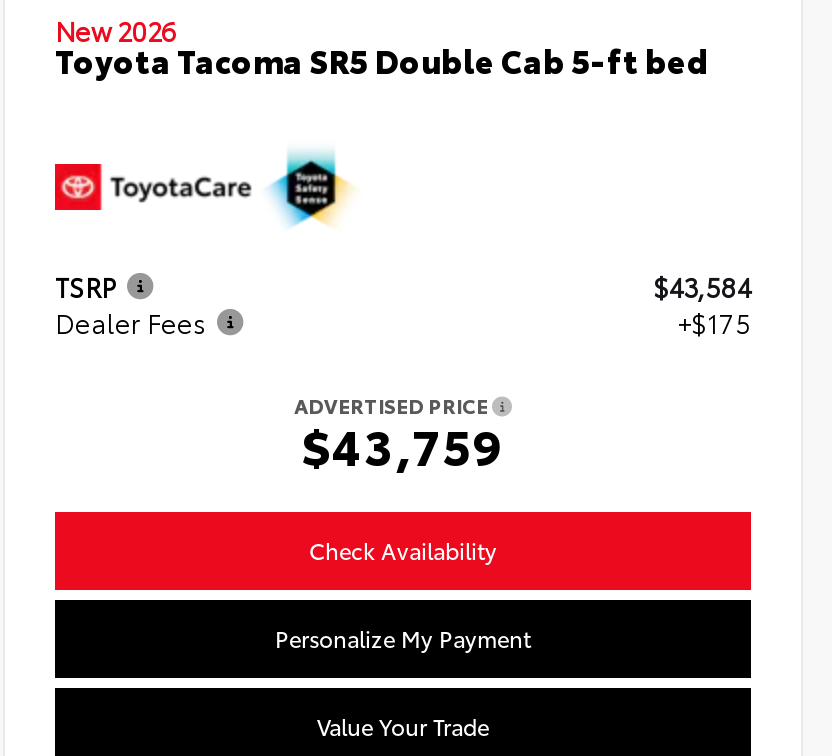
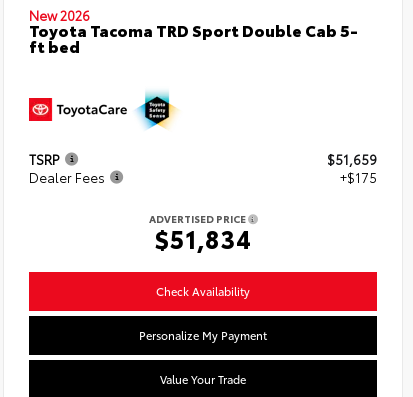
[55,37,709,83] Toyota Tacoma SR5 Double Cab 5-ft bed -> [29,18,358,57] Toyota Tacoma TRD Sport Double Cab 5- | ft bed
[653,269,751,305] $43,584 -> [327,150,377,168] $51,659
[302,412,504,480] $43,759 -> [154,222,251,256] $51,834

